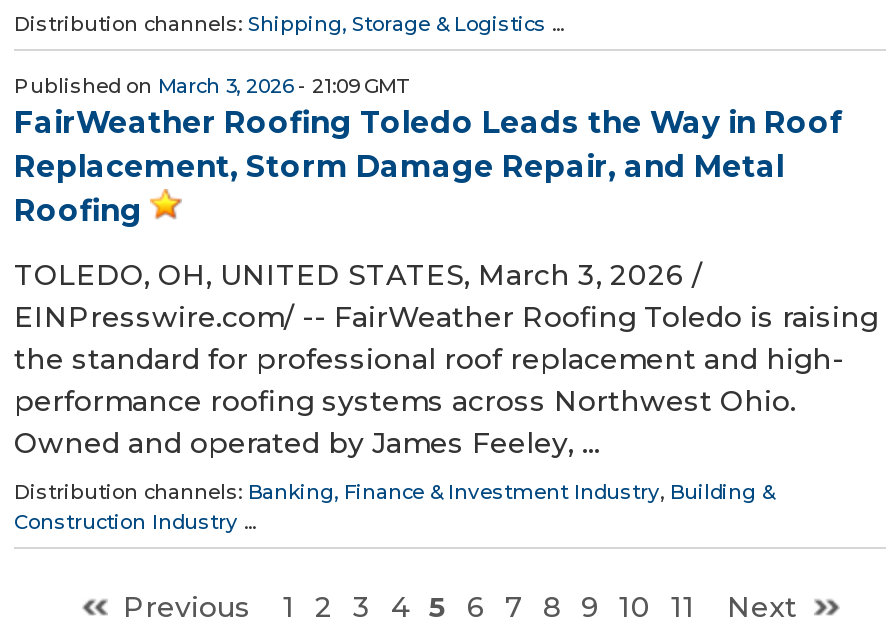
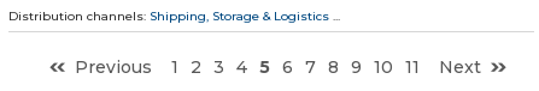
[14,72,878,535] Published on March 3, 2026 - 21:09 GMT | FairWeather Roofing Toledo Leads the Way in Roof | Replacement, Storm Damage Repair, and Metal | Roofing | TOLEDO, OH, UNITED STATES, March 3, 2026 / | EINPresswire.com/ -- FairWeather Roofing Toledo is raising | the standard for professional roof replacement and high- | performance roofing systems across Northwest Ohio. | Owned and operated by James Feeley, … | Distribution channels: Banking, Finance & Investment Industry, Building & | Construction Industry... -> none

